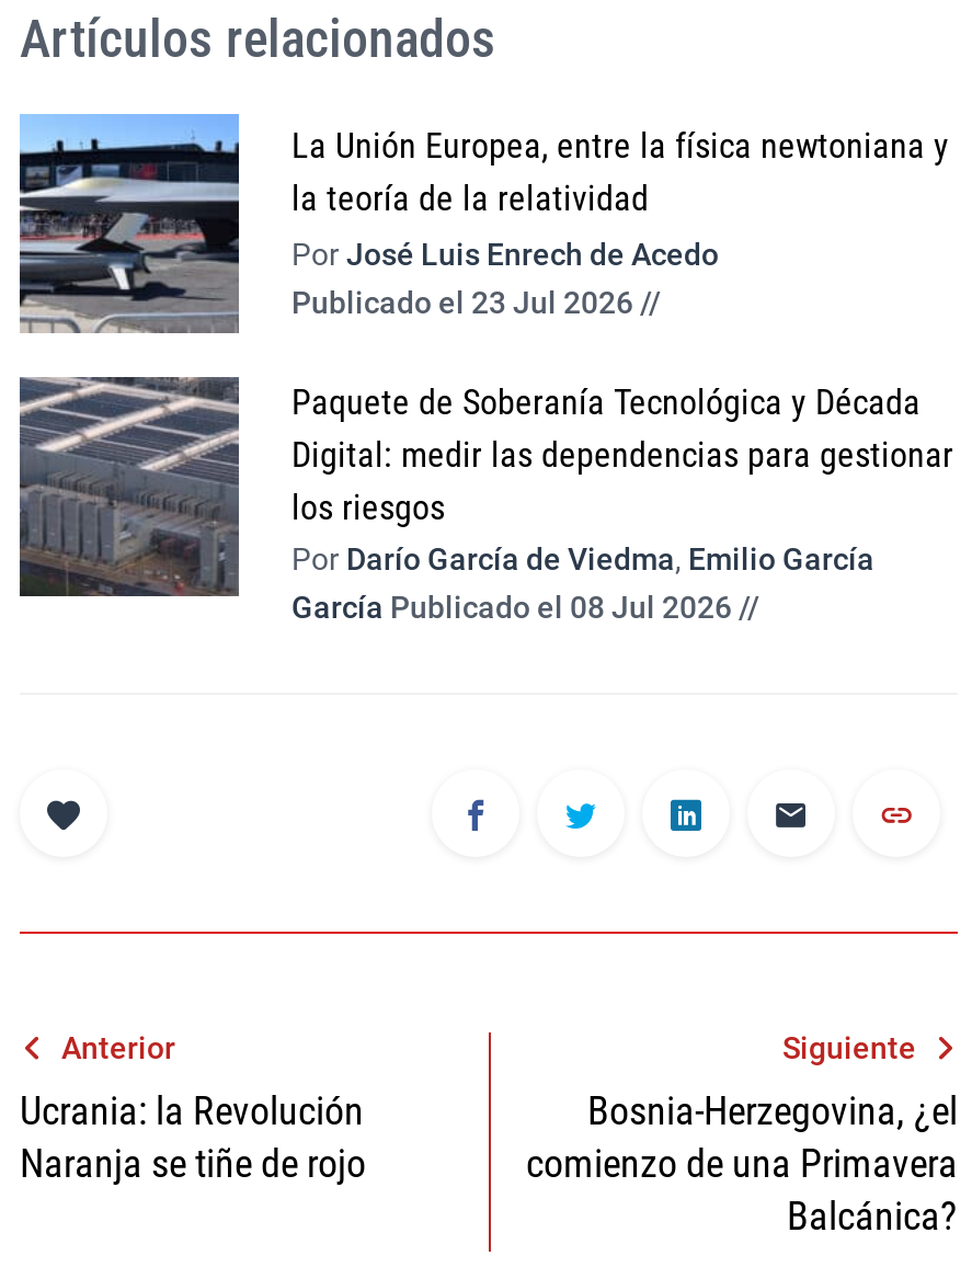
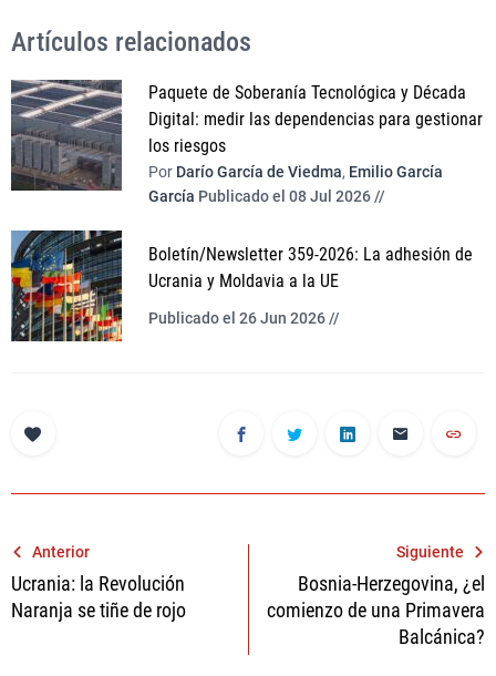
[20,112,949,333] [image] | La Unión Europea, entre la física newtoniana y | la teoría de la relatividad | Por José Luis Enrech de Acedo | Publicado el 23 Jul 2026 // -> none
moved [15,373,953,625] -> [9,78,483,205]: [image] | Paquete de Soberanía Tecnológica y Década | Digital: medir las dependencias para gestionar | los riesgos | Por Darío García de Viedma, Emilio García | García Publicado el 08 Jul 2026 //
none -> [10,229,473,342] [image] | Boletín/Newsletter 359-2026: La adhesión de | Ucrania y Moldavia a la UE | Publicado el 26 Jun 2026 //

